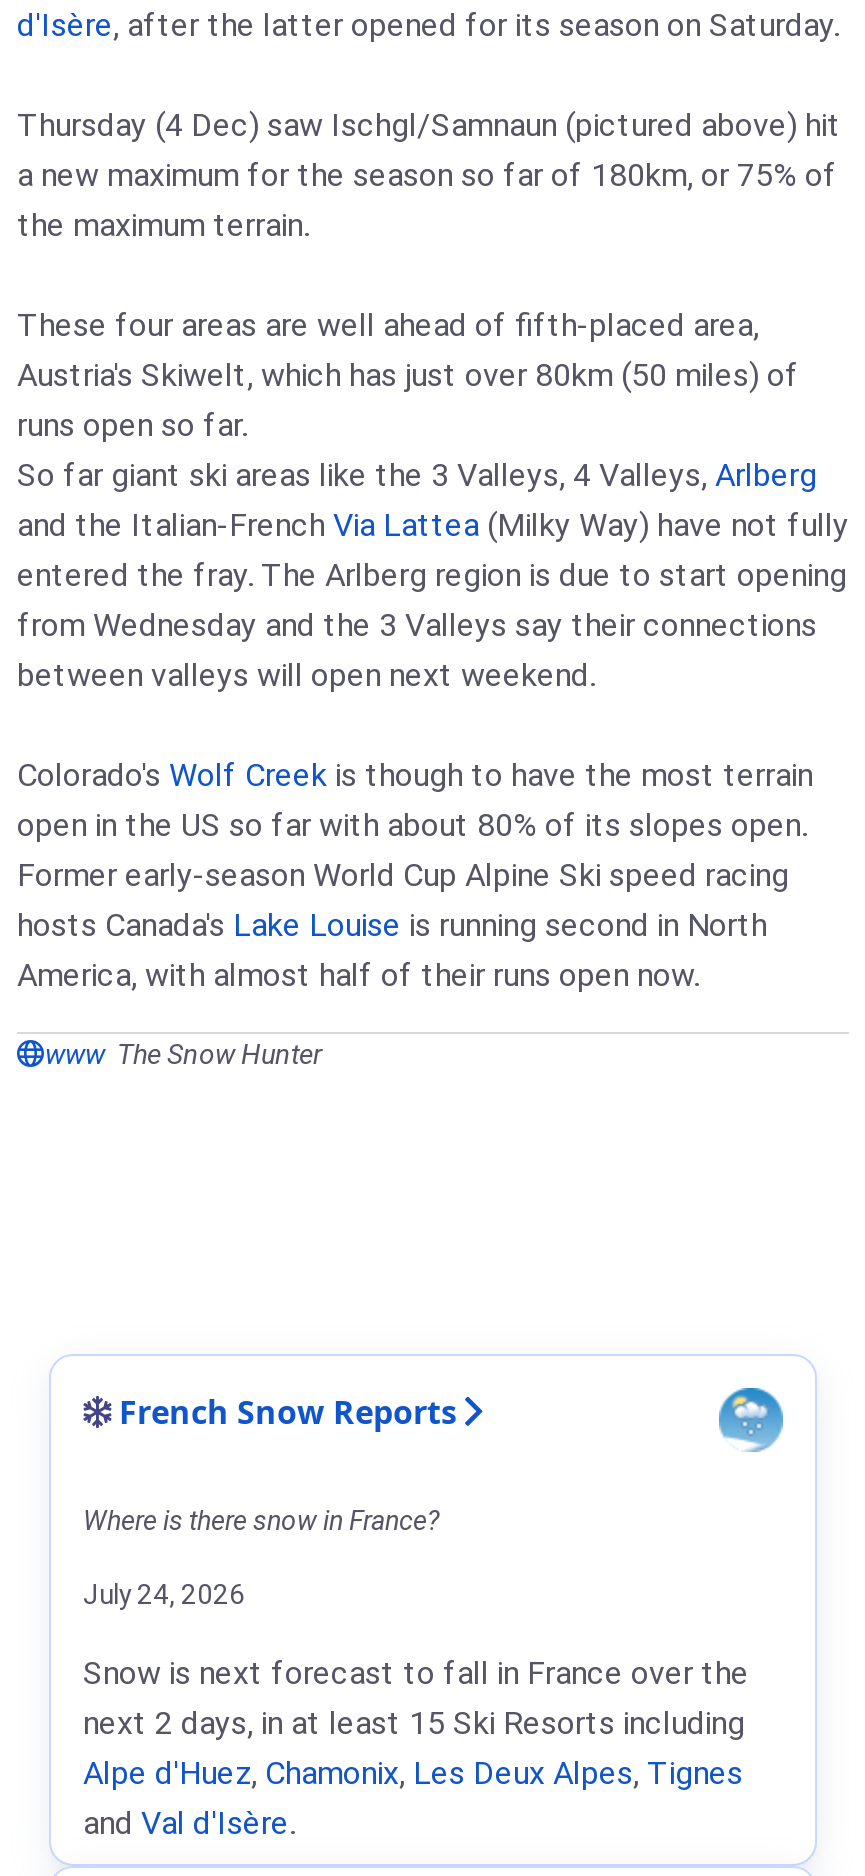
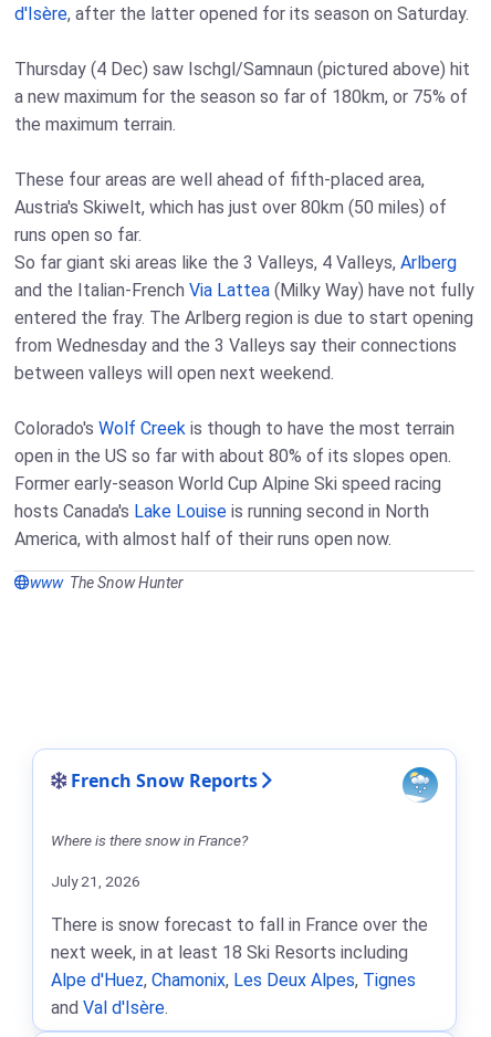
[83,1579,245,1611] July 24, 2026 -> [51,873,140,890] July 21, 2026
[83,1655,749,1743] Snow is next forecast to fall in France over the | next 2 days, in at least 15 Ski Resorts including -> [51,915,428,963] There is snow forecast to fall in France over the | next week, in at least 18 Ski Resorts including

